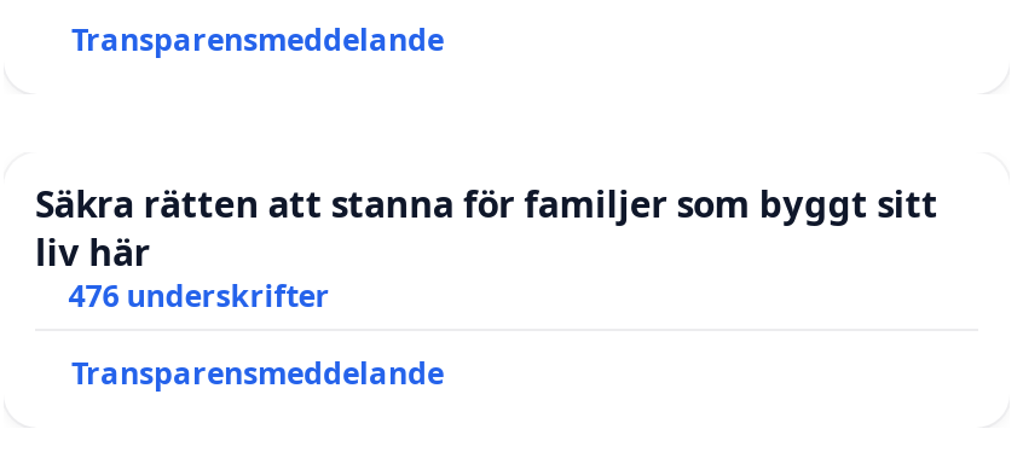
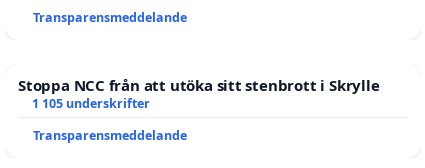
[35,178,938,316] Säkra rätten att stanna för familjer som byggt sitt | liv här | 476 underskrifter -> [18,75,379,112] Stoppa NCC från att utöka sitt stenbrott i Skrylle | 1 105 underskrifter

